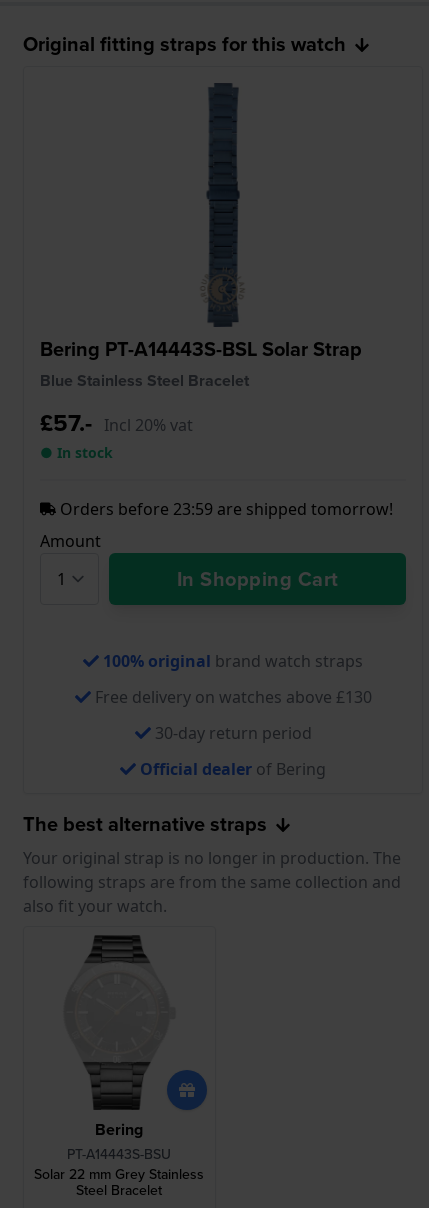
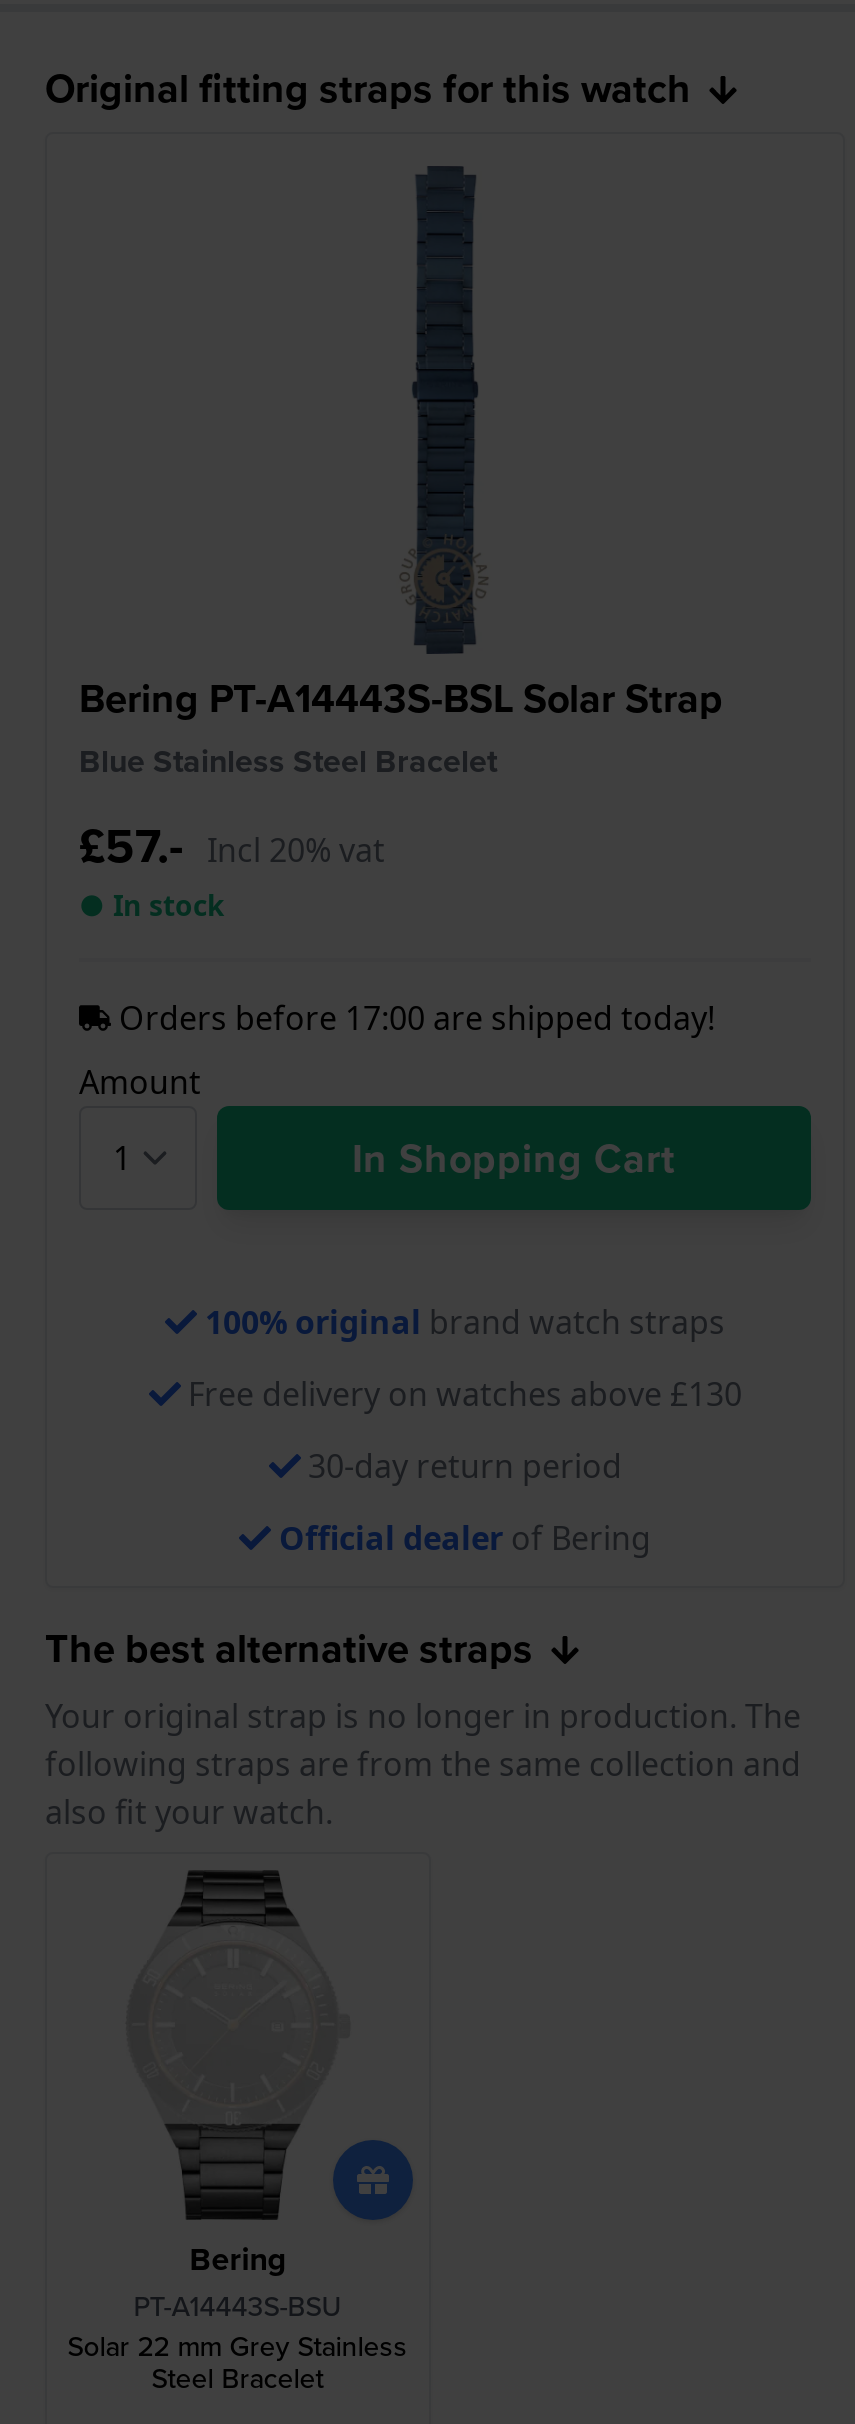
[56,498,393,520] Orders before 23:59 are shipped tomorrow! -> [111,997,715,1041] Orders before 17:00 are shipped today!

